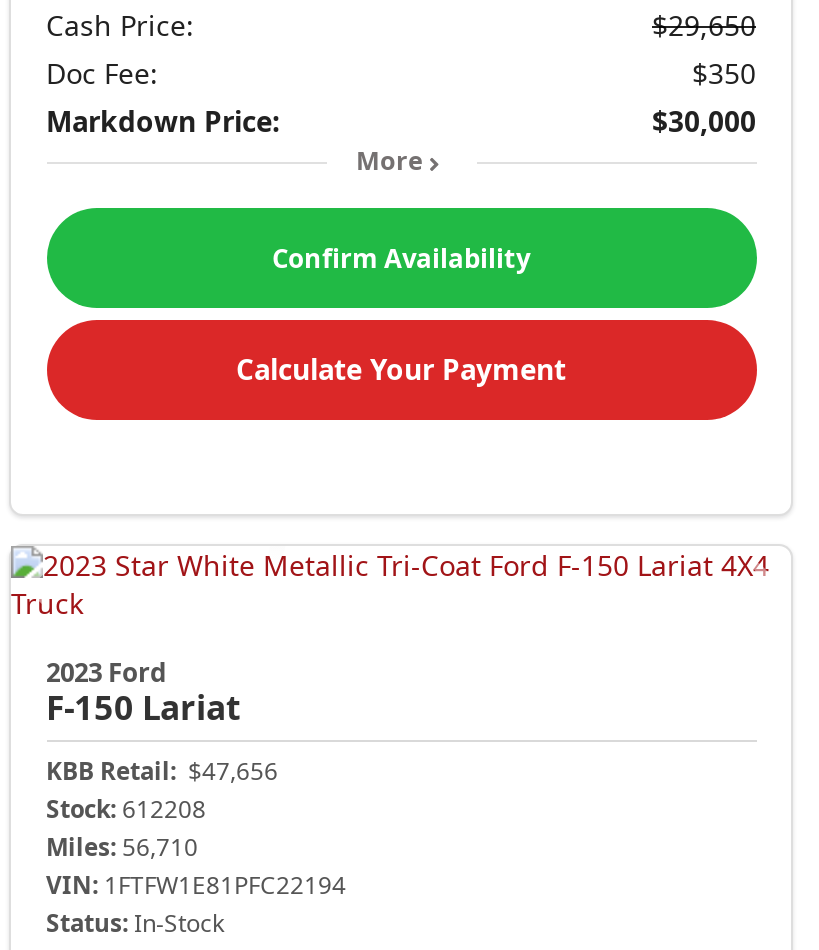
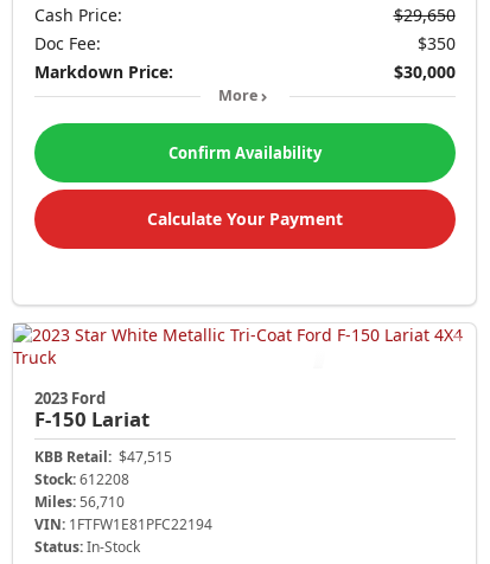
[46,753,278,787] KBB Retail: $47,656 -> [34,446,171,466] KBB Retail: $47,515

